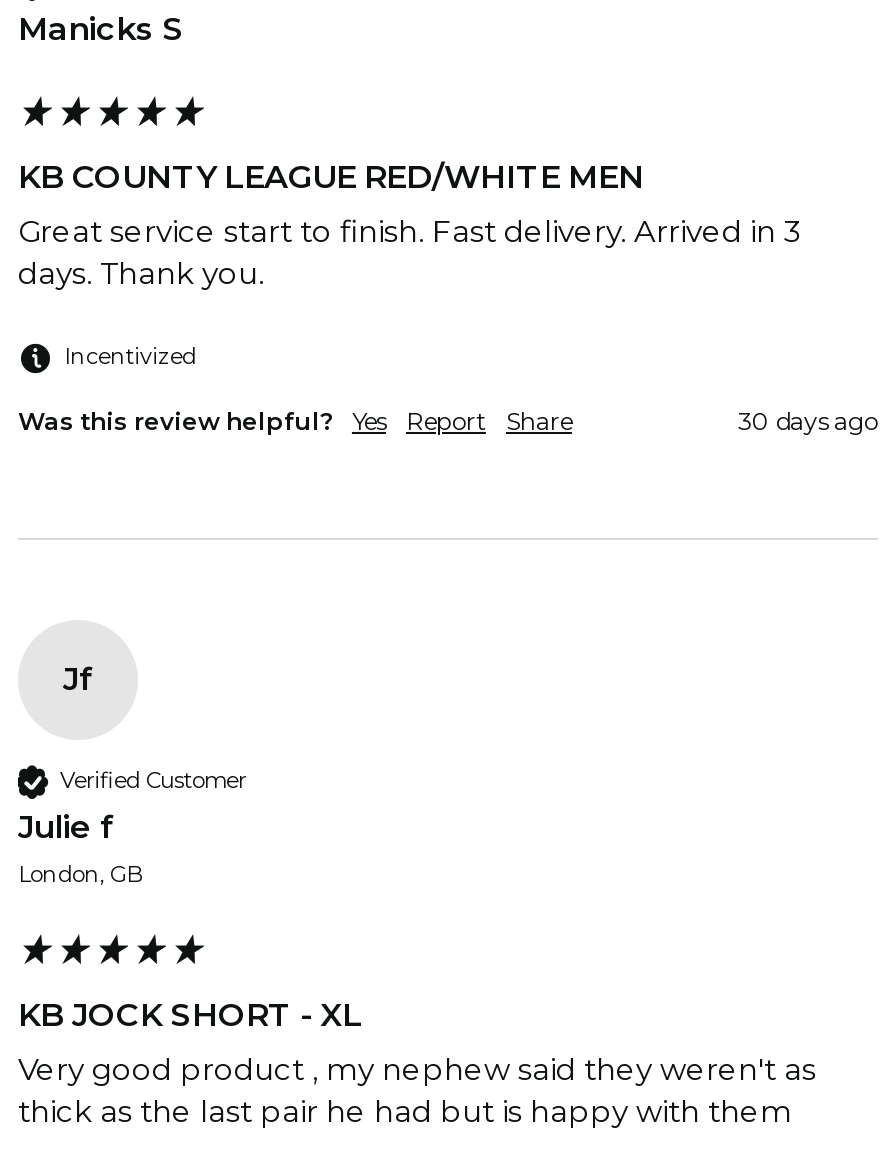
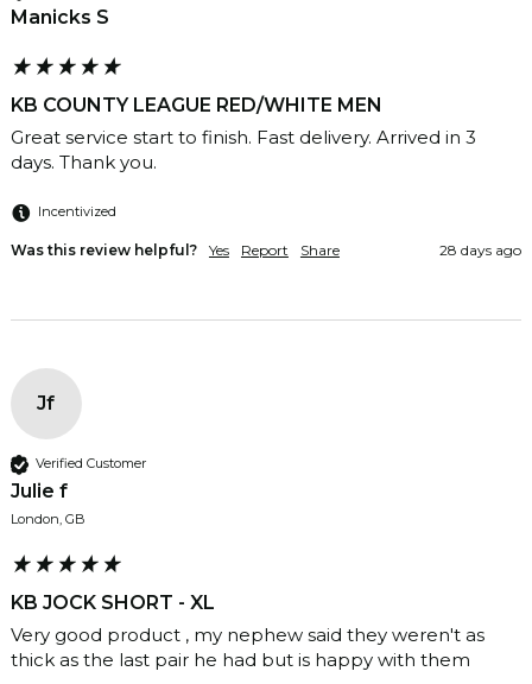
[738,406,878,436] 30 days ago -> [439,241,521,259] 28 days ago

